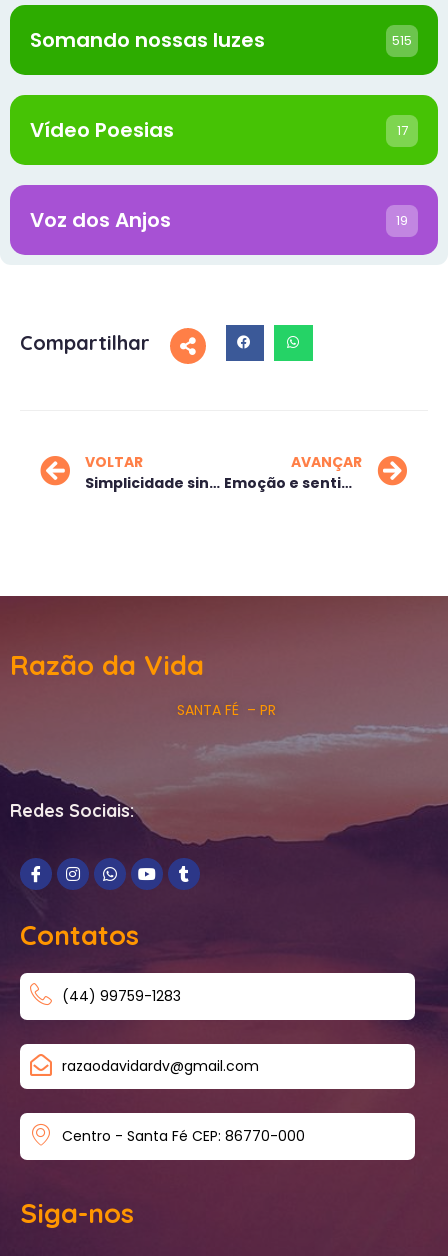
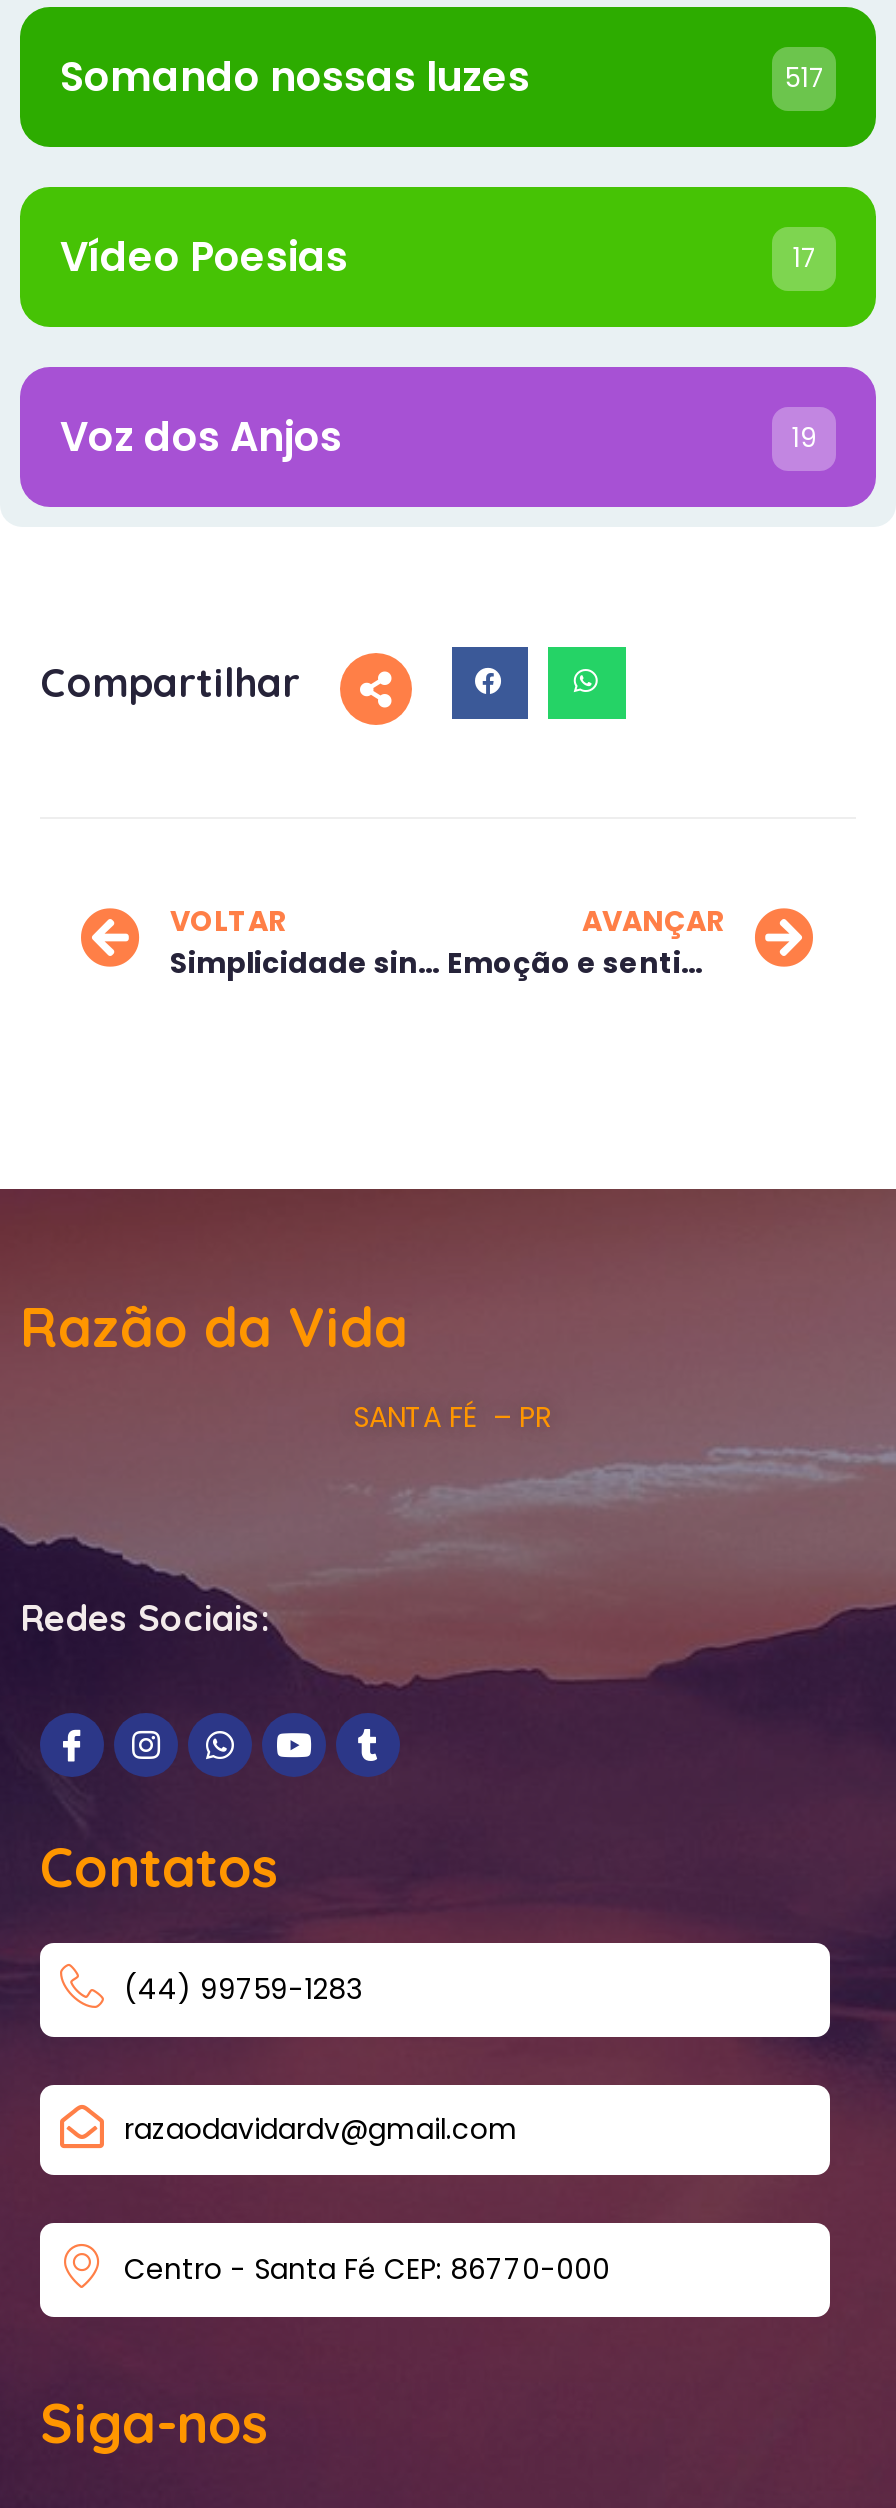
[392,31,412,50] 515 -> [785,60,823,98] 517

